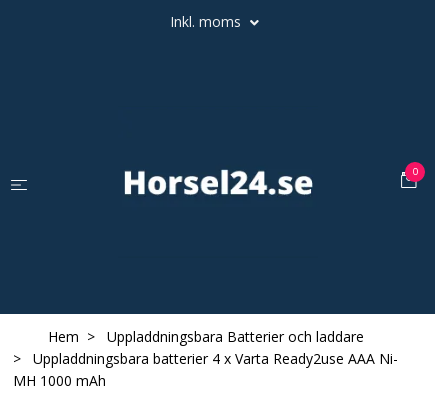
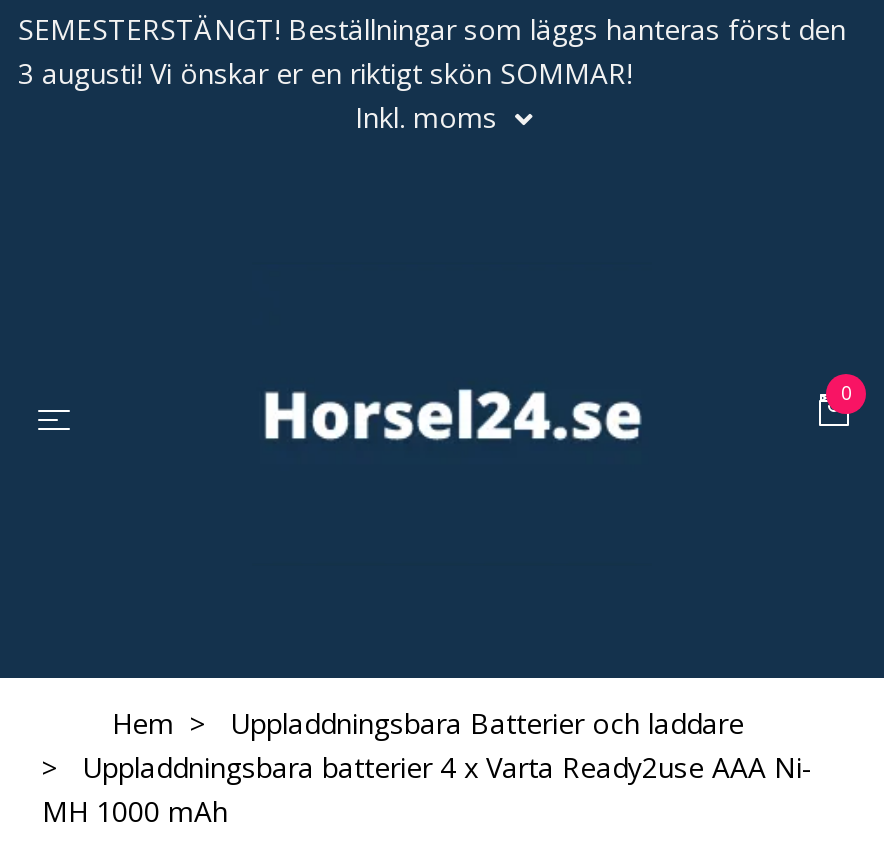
none -> [18,10,846,92] SEMESTERSTÄNGT! Beställningar som läggs hanteras först den | 3 augusti! Vi önskar er en riktigt skön SOMMAR!

